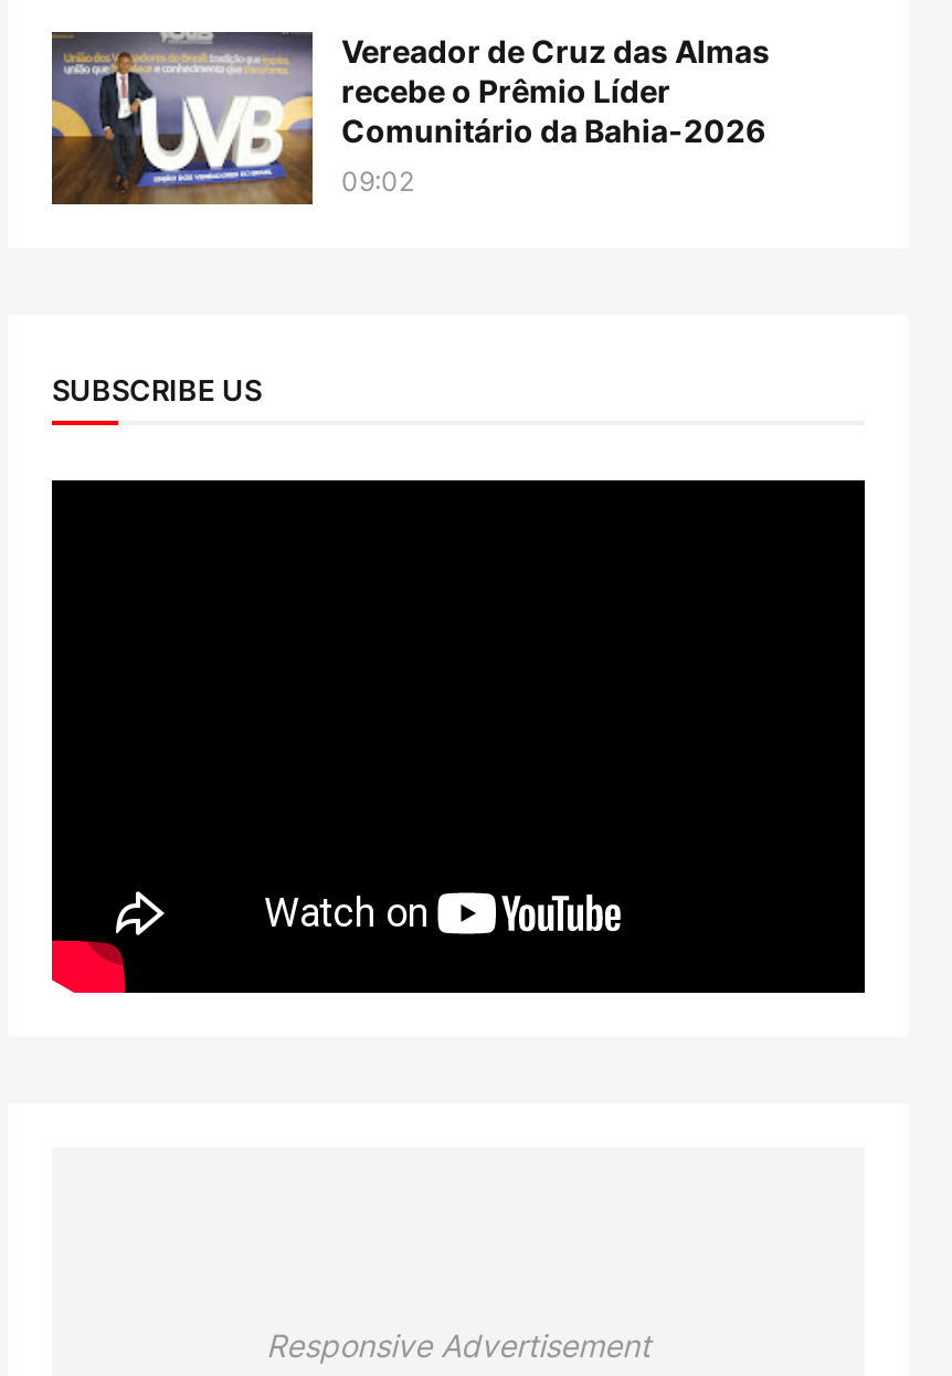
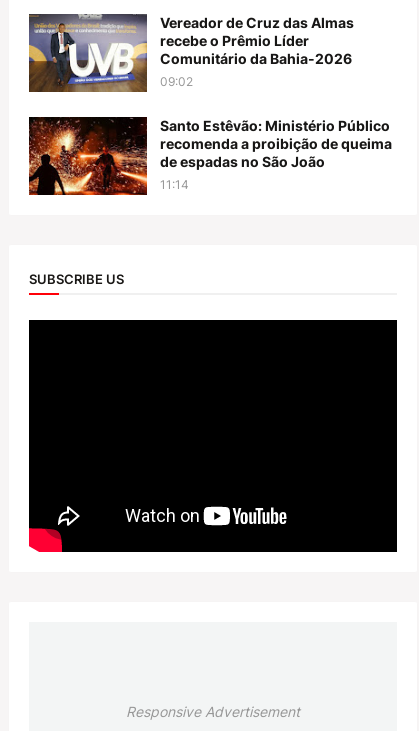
none -> [28,116,392,196] [image] | Santo Estêvão: Ministério Público | recomenda a proibição de queima | de espadas no São João | 11:14

